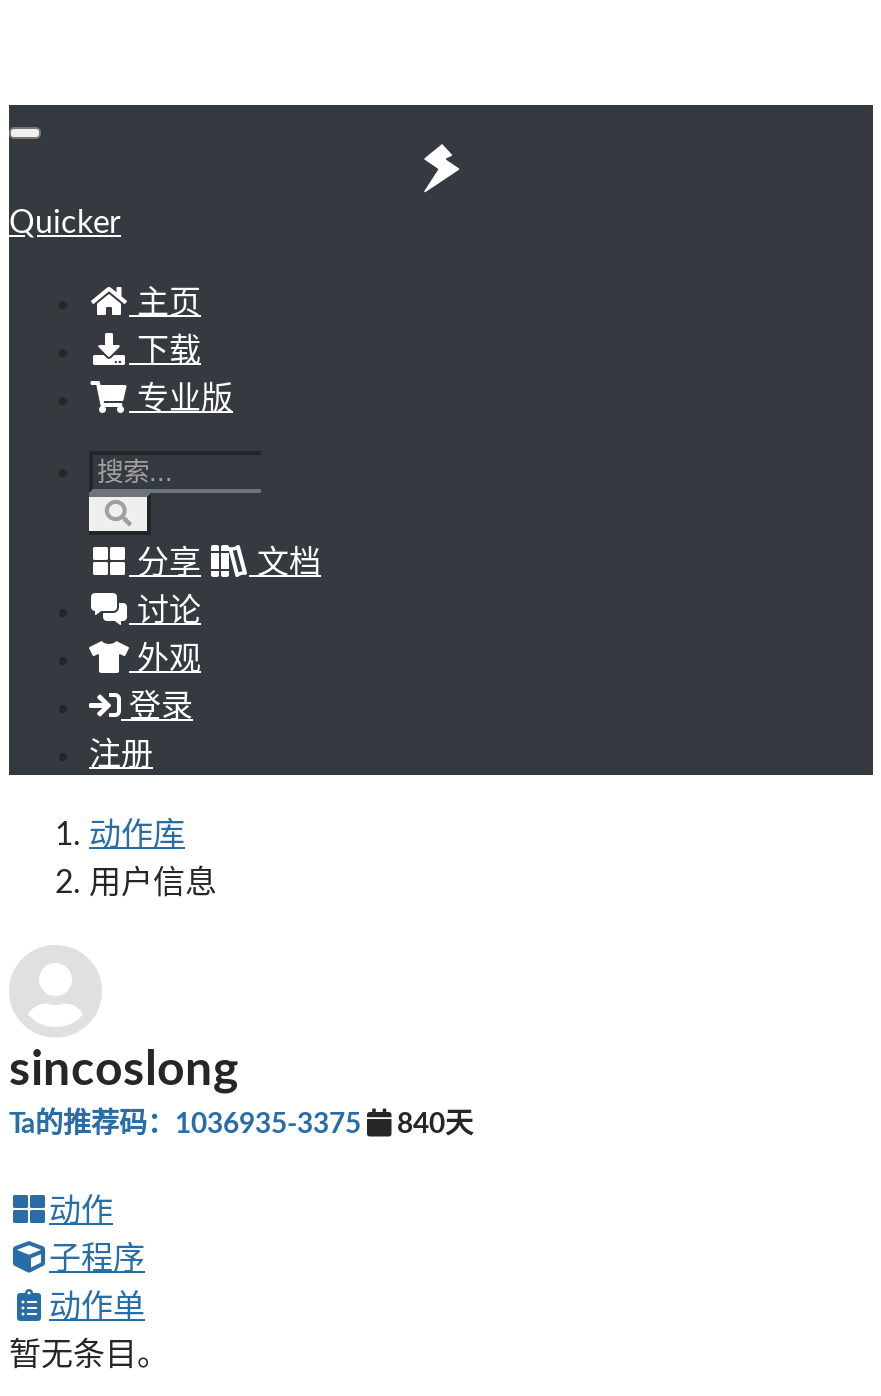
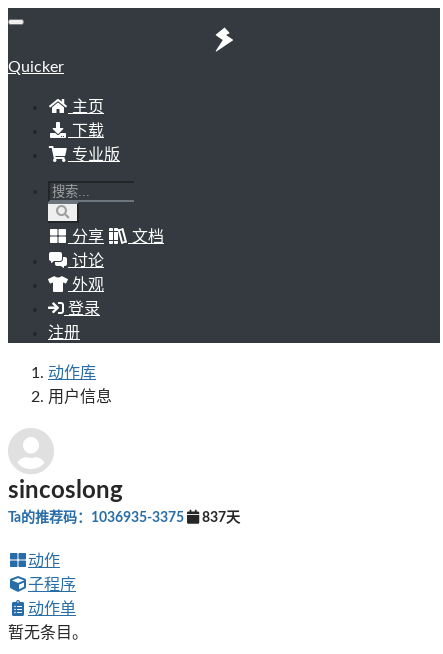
[9,1111,473,1139] Ta的推荐码：1036935-3375 840天 -> [8,511,240,525] Ta的推荐码：1036935-3375 837天

